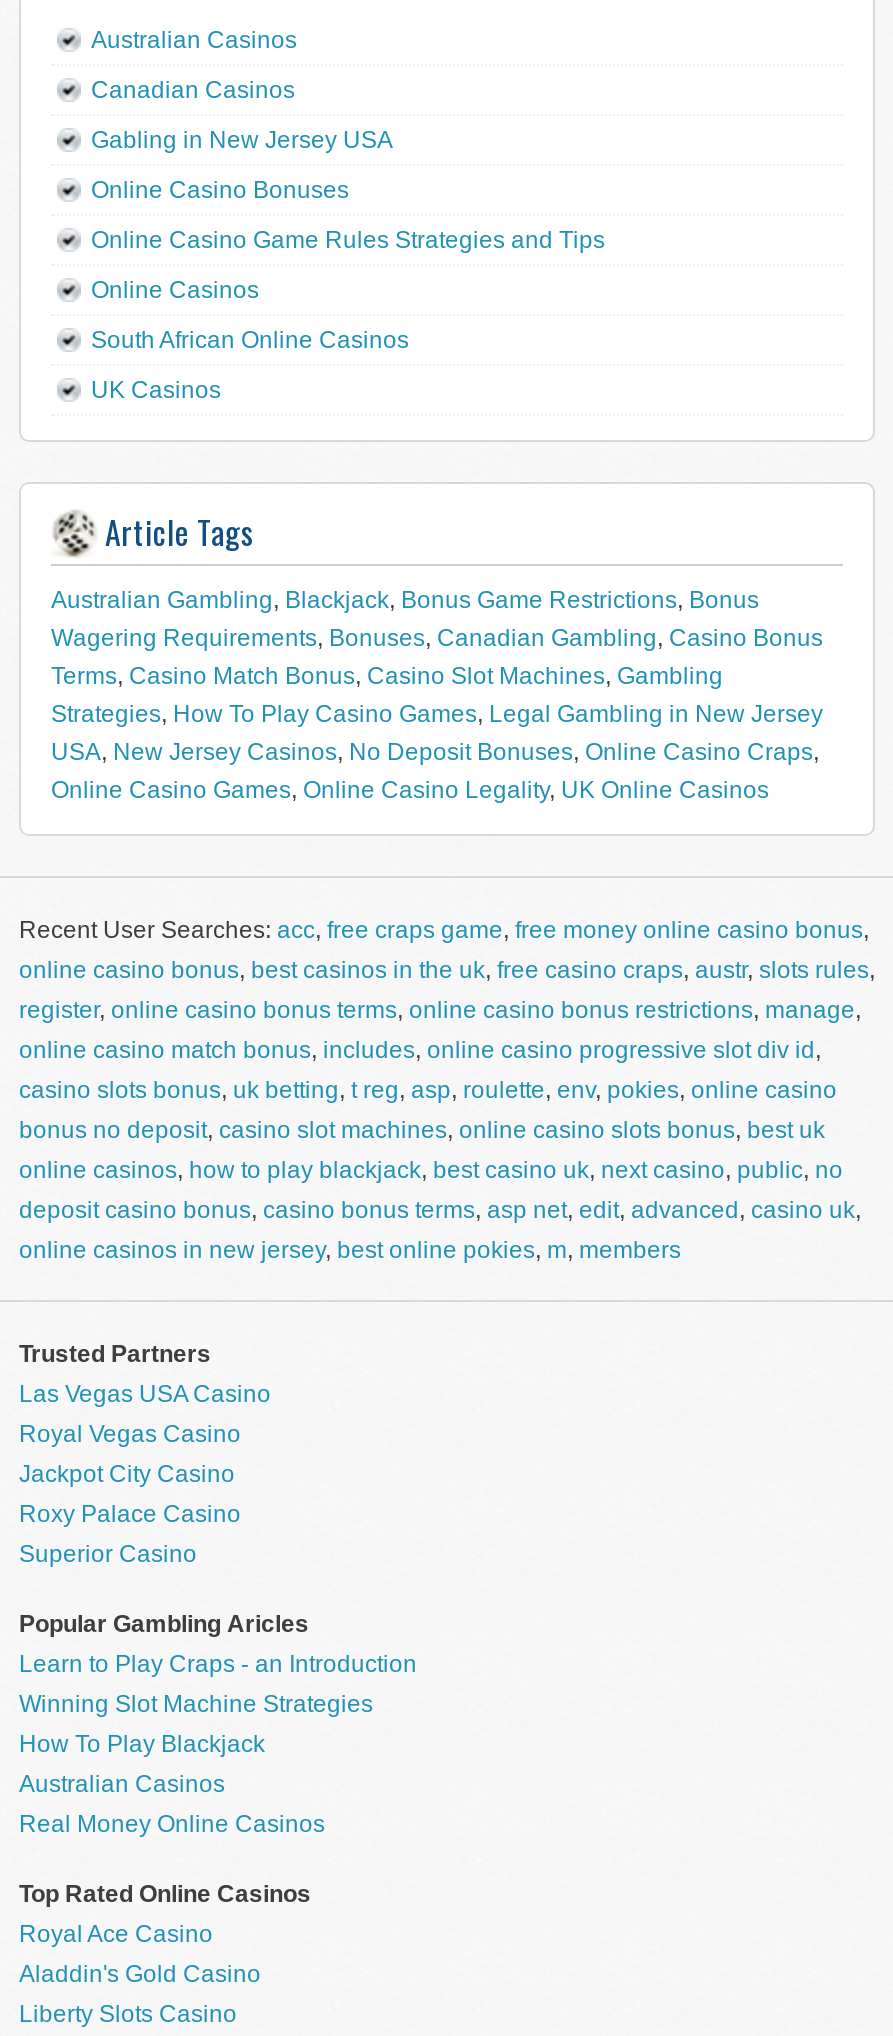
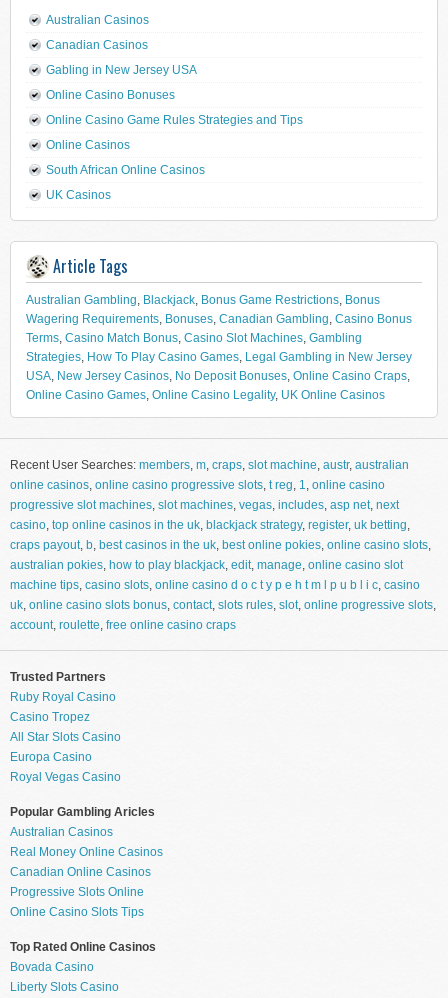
[19,916,875,1264] Recent User Searches: acc, free craps game, free money online casino bonus, | online casino bonus, best casinos in the uk, free casino craps, austr, slots rules, | register, online casino bonus terms, online casino bonus restrictions, manage, | online casino match bonus, includes, online casino progressive slot div id, | casino slots bonus, uk betting, t reg, asp, roulette, env, pokies, online casino | bonus no deposit, casino slot machines, online casino slots bonus, best uk | online casinos, how to play blackjack, best casino uk, next casino, public, no | deposit casino bonus, casino bonus terms, asp net, edit, advanced, casino uk, | online casinos in new jersey, best online pokies, m, members -> [10,458,436,632] Recent User Searches: members, m, craps, slot machine, austr, australian | online casinos, online casino progressive slots, t reg, 1, online casino | progressive slot machines, slot machines, vegas, includes, asp net, next | casino, top online casinos in the uk, blackjack strategy, register, uk betting, | craps payout, b, best casinos in the uk, best online pokies, online casino slots, | australian pokies, how to play blackjack, edit, manage, online casino slot | machine tips, casino slots, online casino d o c t y p e h t m l p u b l i c, casino | uk, online casino slots bonus, contact, slots rules, slot, online progressive slots, | account, roulette, free online casino craps
[19,1380,271,1408] Las Vegas USA Casino -> [10,690,121,764] Ruby Royal Casino | Casino Tropez | All Star Slots Casino | Europa Casino
moved [19,1420,241,1448] -> [10,770,121,784]: Royal Vegas Casino
[19,1460,241,1568] Jackpot City Casino | Roxy Palace Casino | Superior Casino -> none
[19,1650,417,1758] Learn to Play Craps - an Introduction | Winning Slot Machine Strategies | How To Play Blackjack -> none
moved [19,1770,325,1838] -> [10,825,163,859]: Australian Casinos | Real Money Online Casinos
none -> [10,865,151,919] Canadian Online Casinos | Progressive Slots Online | Online Casino Slots Tips
[19,1920,261,1988] Royal Ace Casino | Aladdin's Gold Casino -> [10,960,94,974] Bovada Casino

